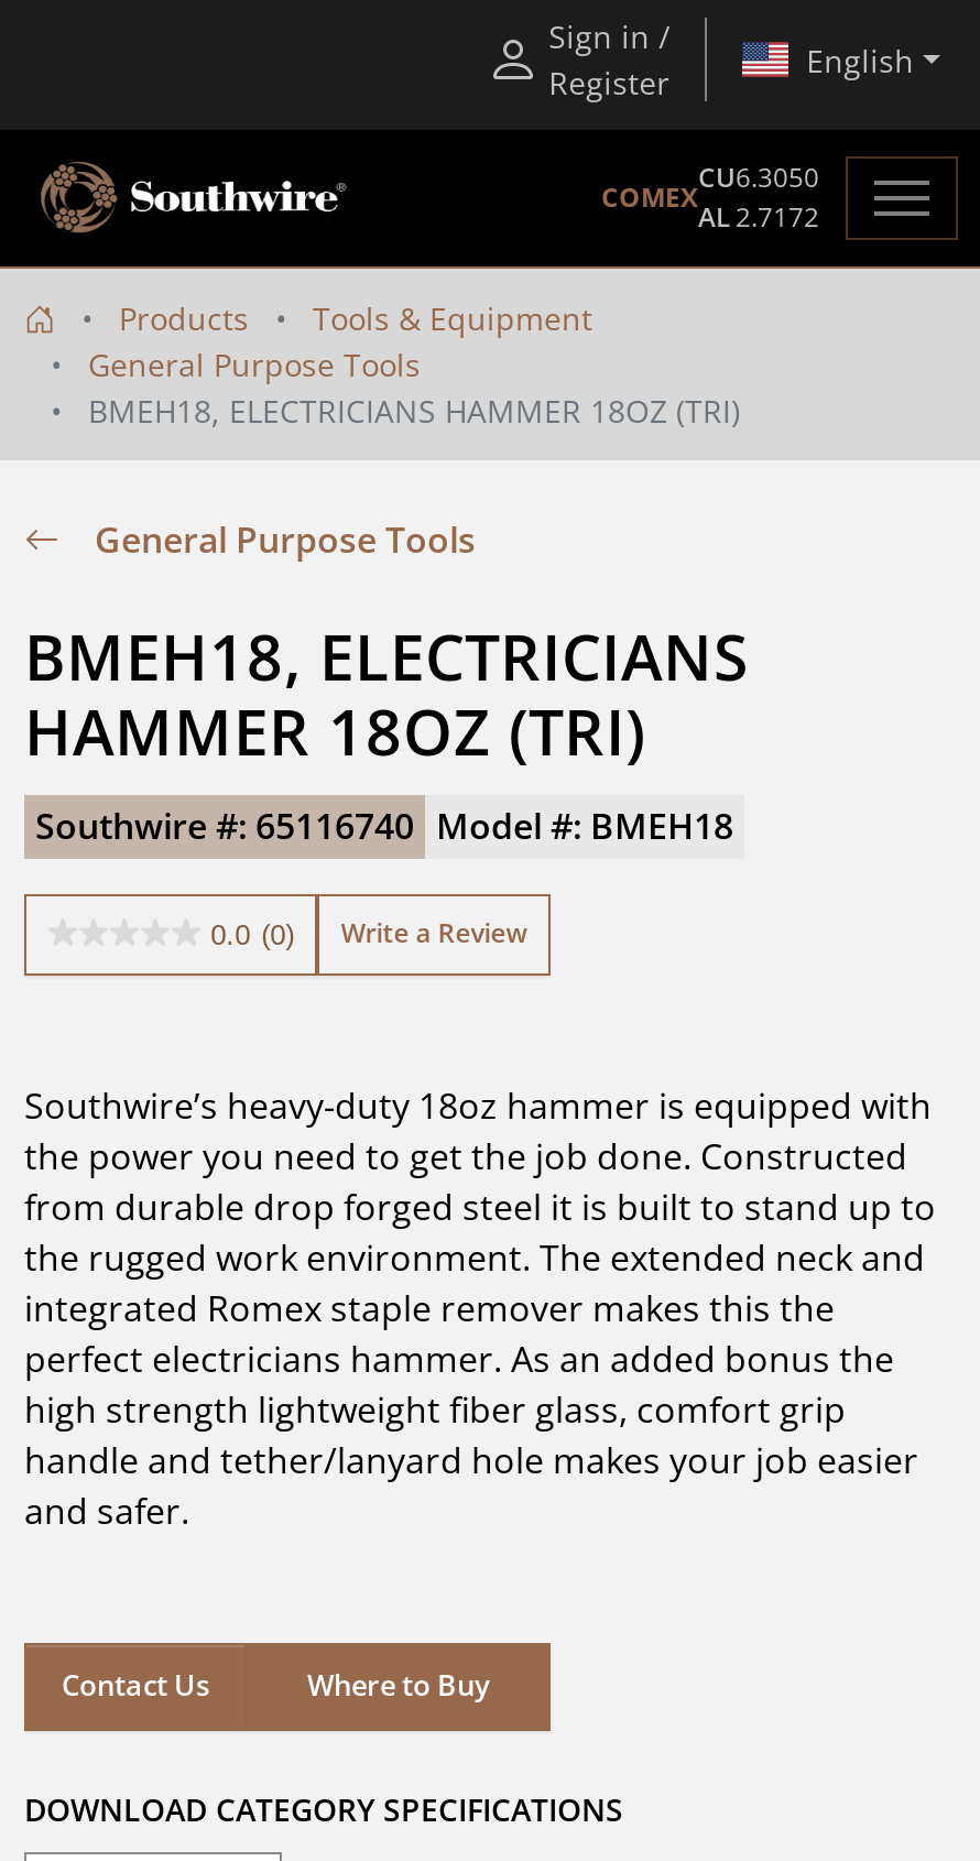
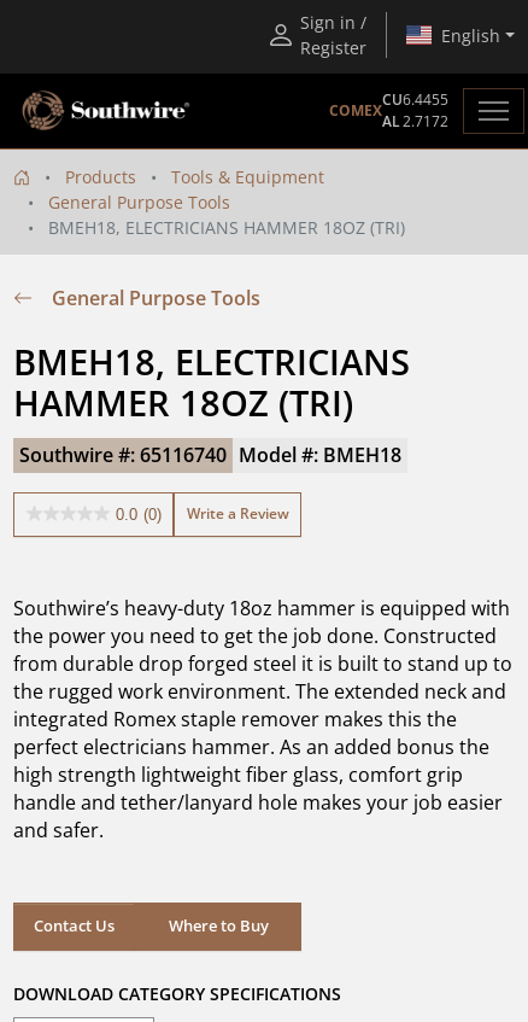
[698,159,819,196] CU6.3050 -> [382,89,448,110] CU6.4455

